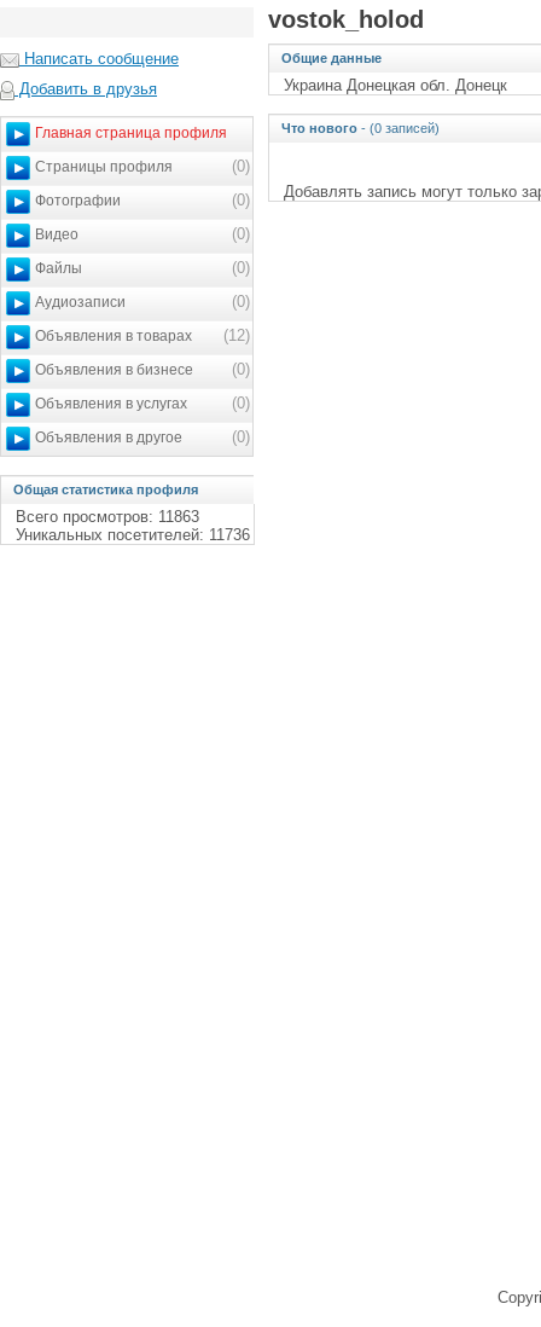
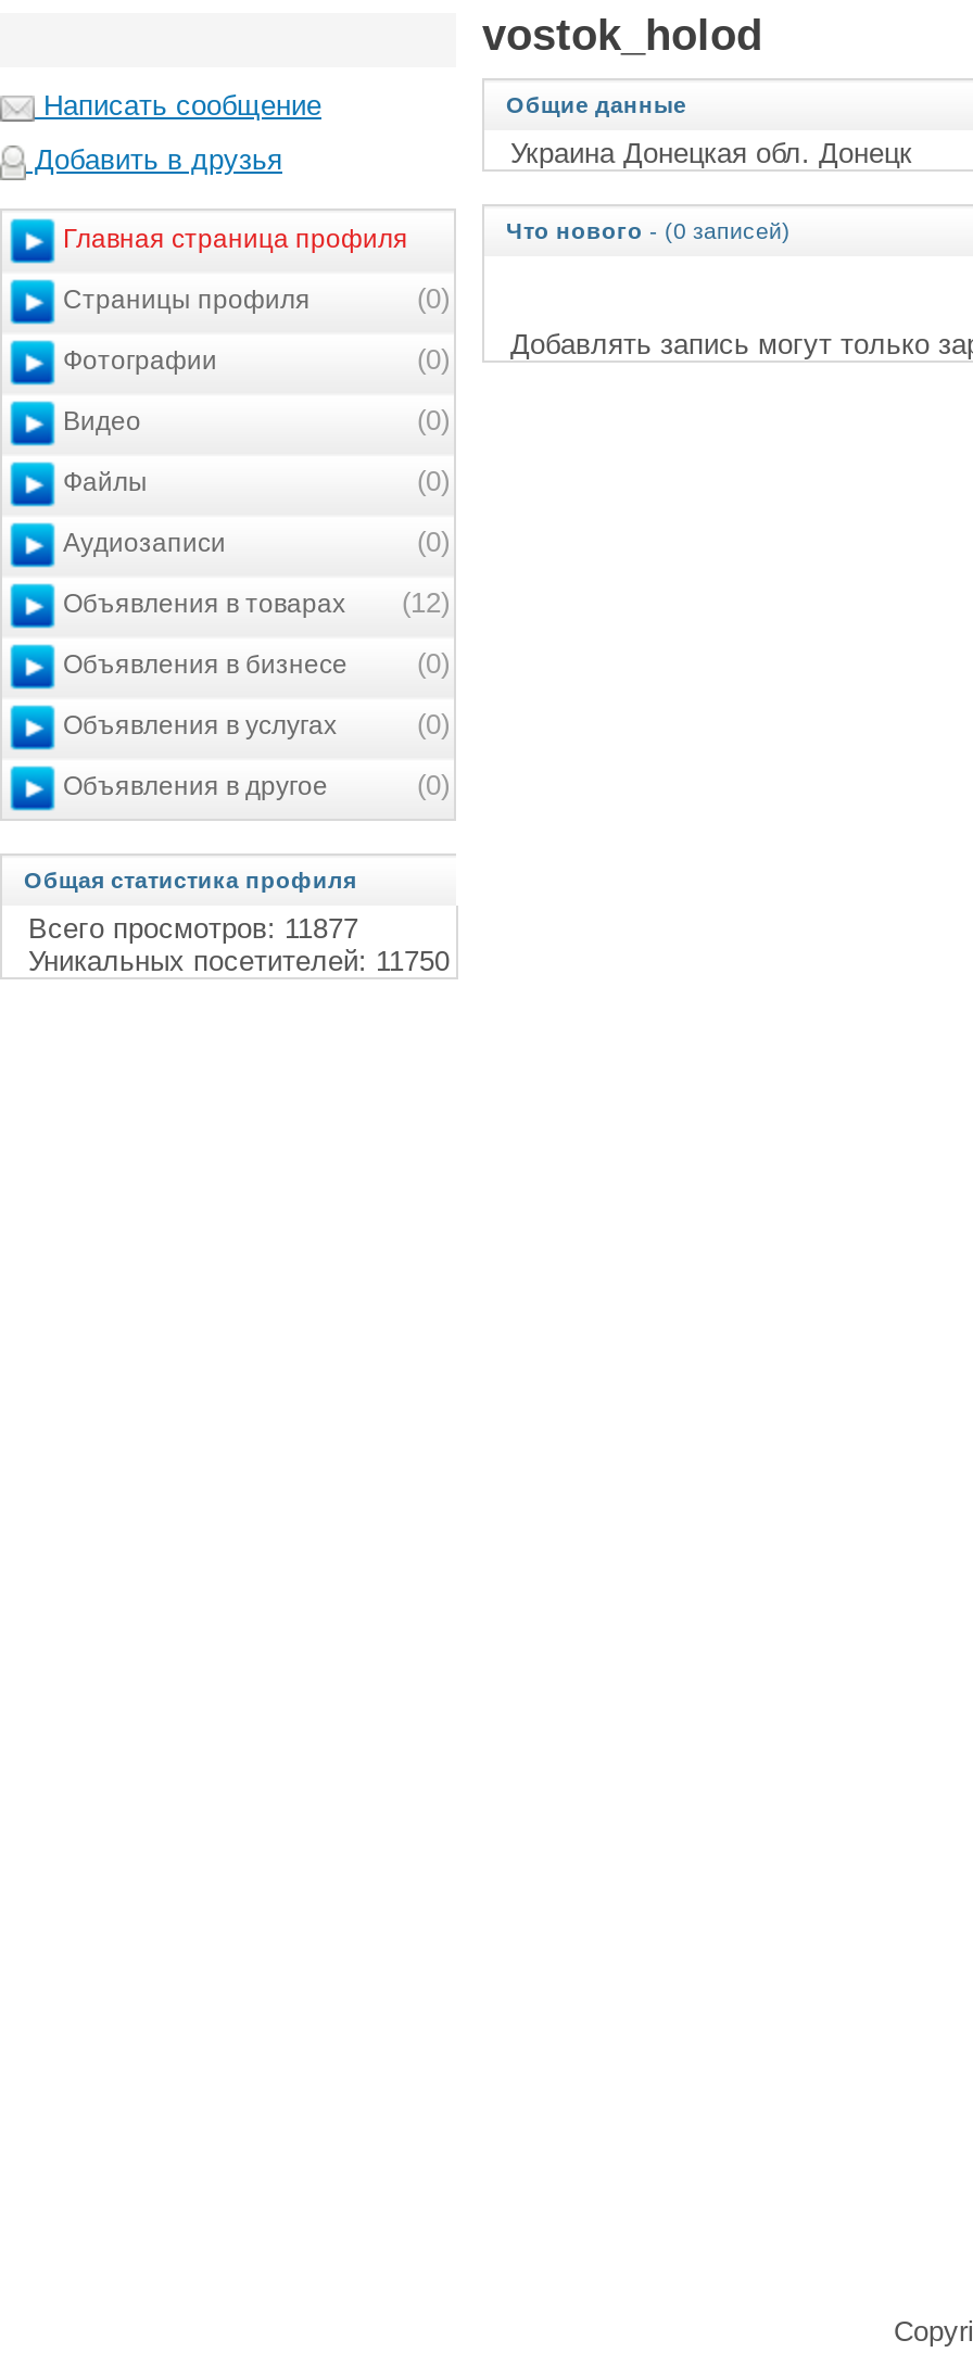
[16,508,199,526] Всего просмотров: 11863 -> [28,913,358,946] Всего просмотров: 11877
[16,526,250,544] Уникальных посетителей: 11736 -> [28,946,450,978] Уникальных посетителей: 11750

